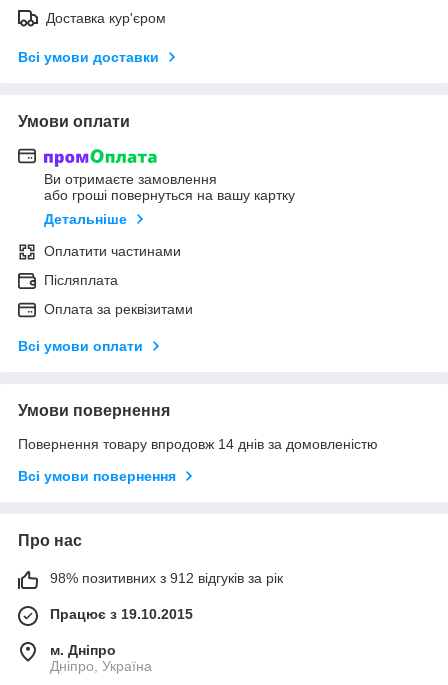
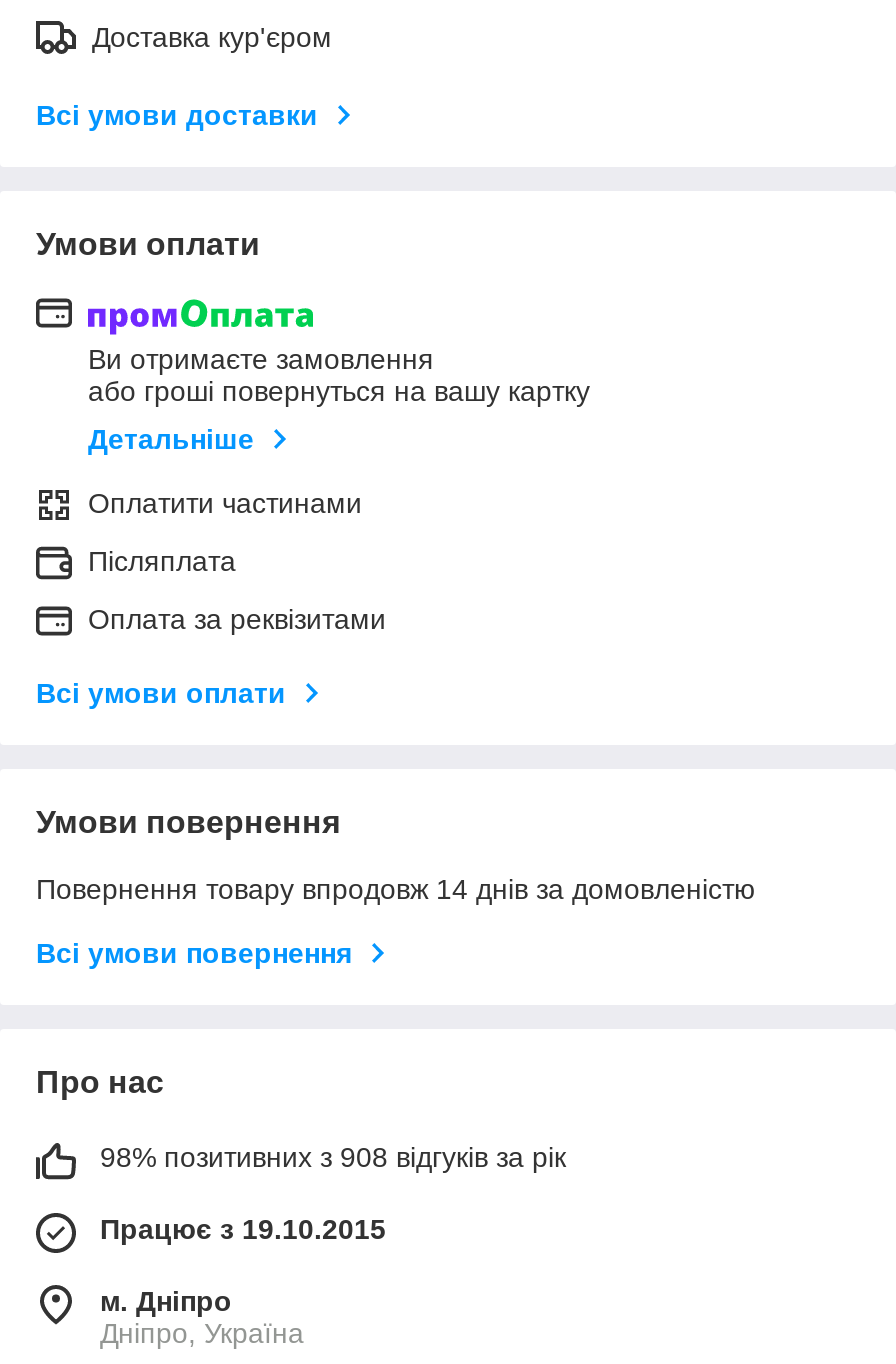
[50,570,283,586] 98% позитивних з 912 відгуків за рік -> [100,1141,566,1173] 98% позитивних з 908 відгуків за рік

